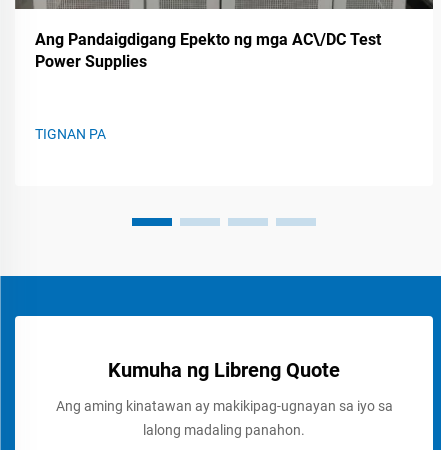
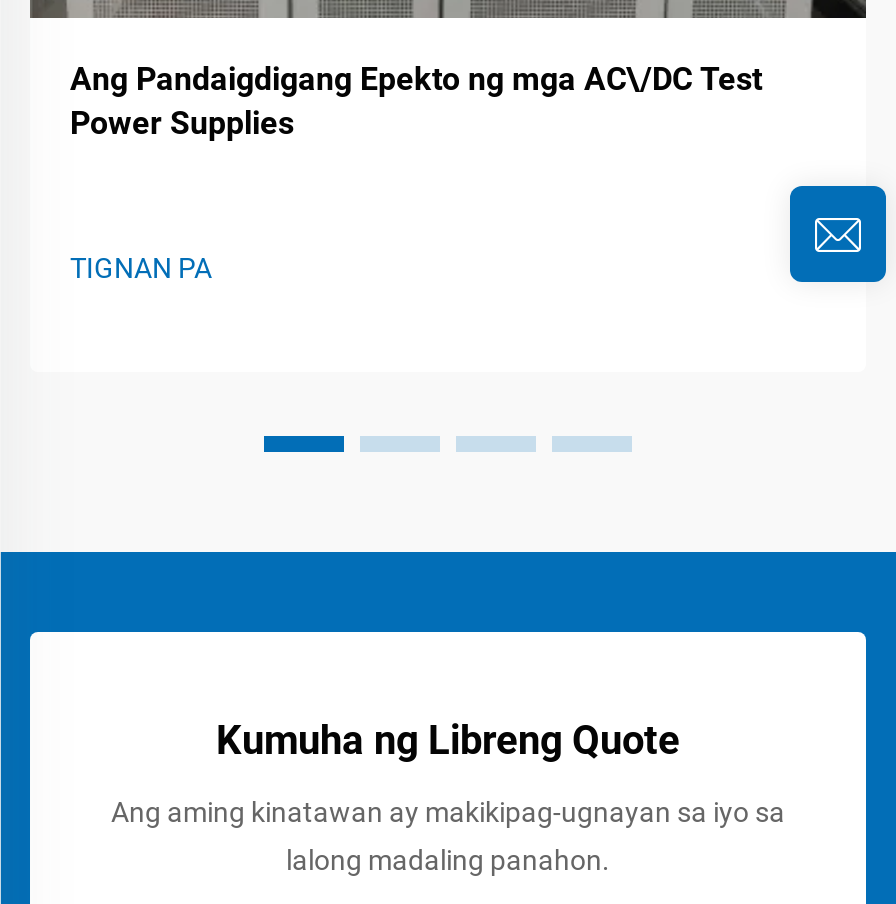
none -> [788,184,888,284] [image]

